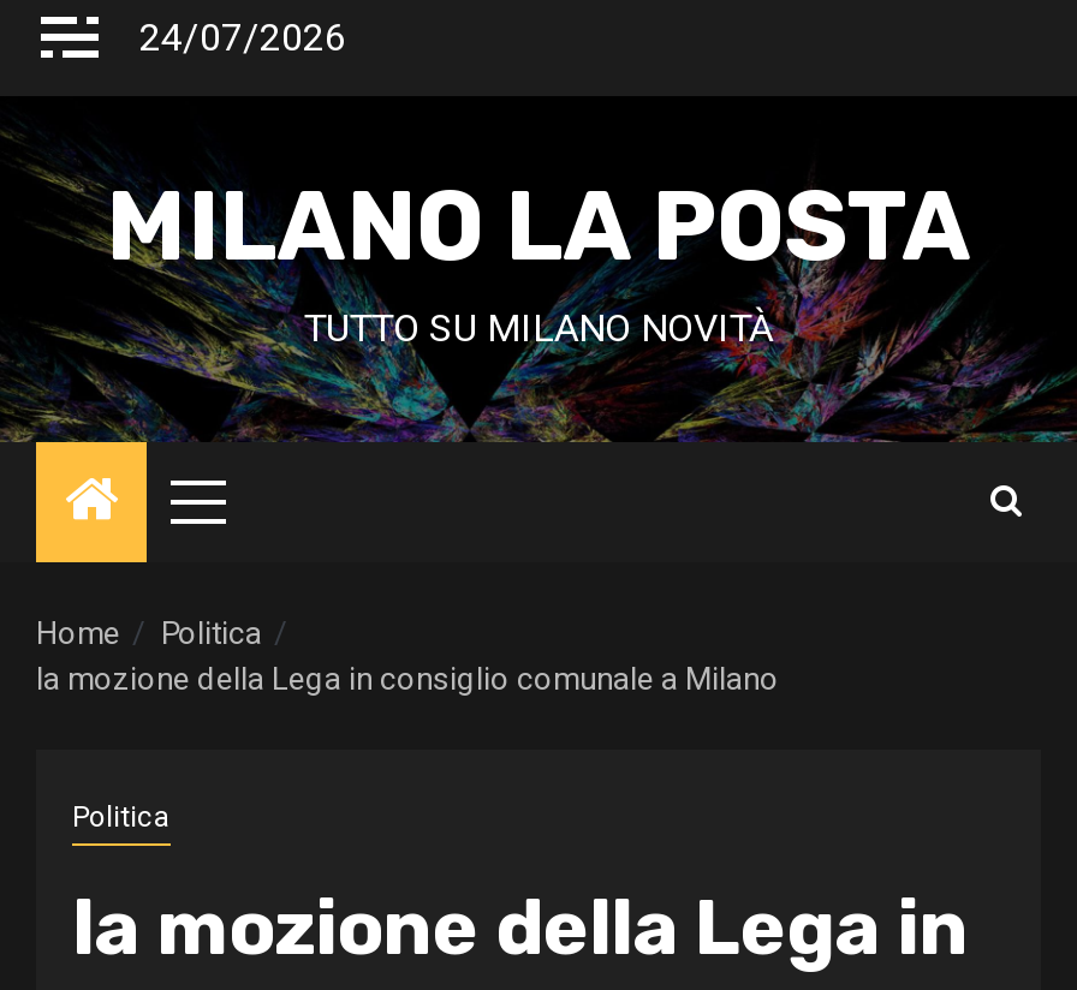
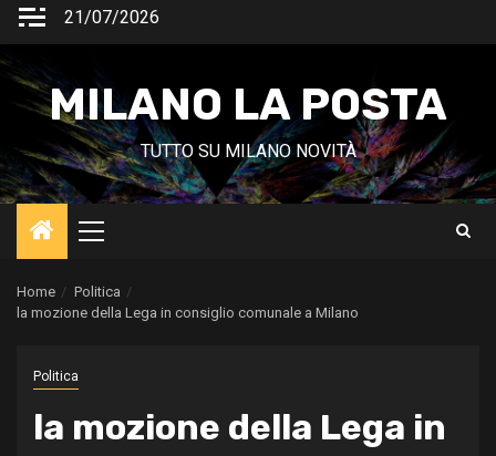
[139,14,346,60] 24/07/2026 -> [64,7,159,28] 21/07/2026

